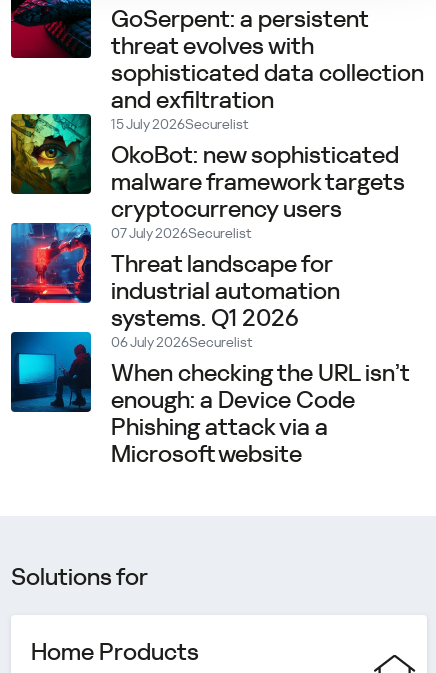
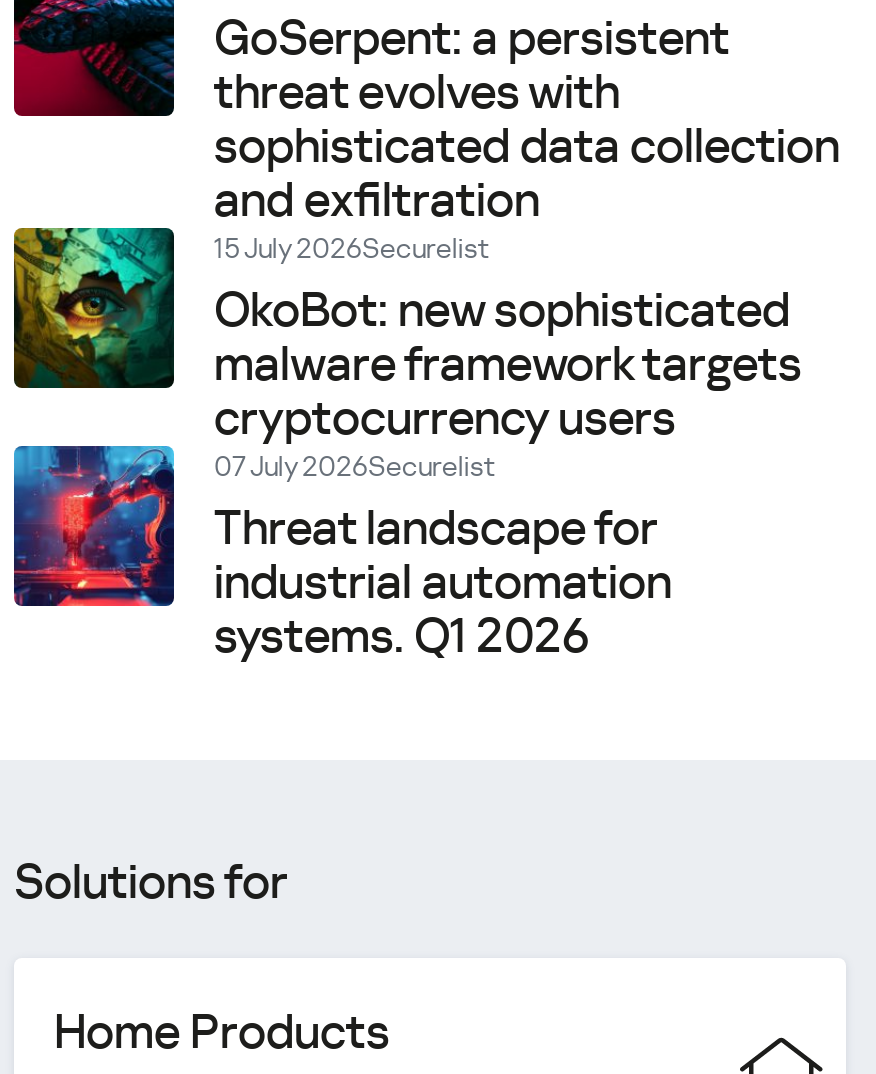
[10,331,409,468] [image] | 06 July 2026Securelist | When checking the URL isn’t | enough: a Device Code | Phishing attack via a | Microsoft website -> none

